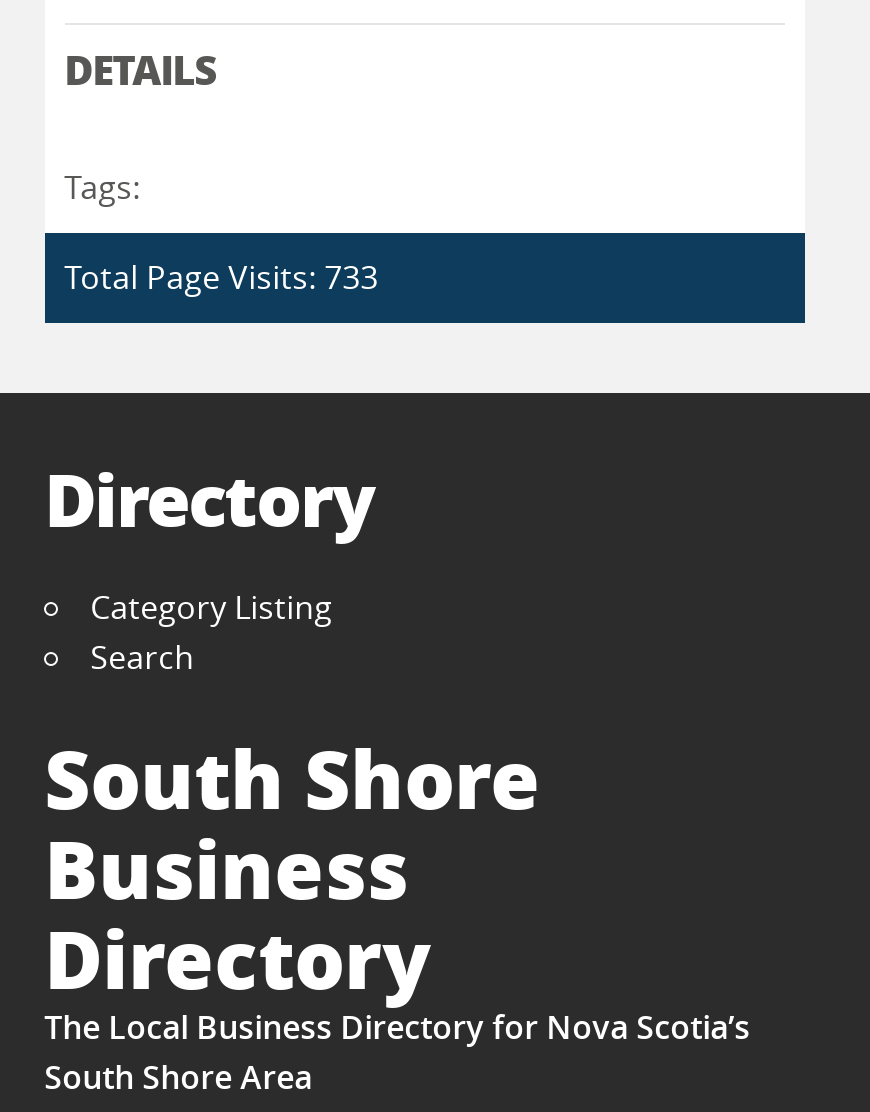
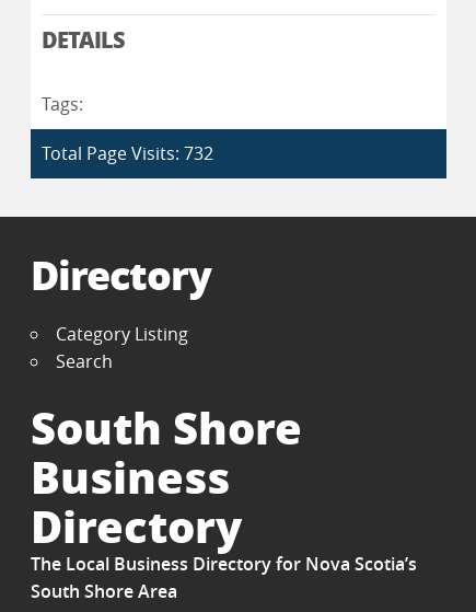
[64,255,378,299] Total Page Visits: 733 -> [41,141,213,165] Total Page Visits: 732

